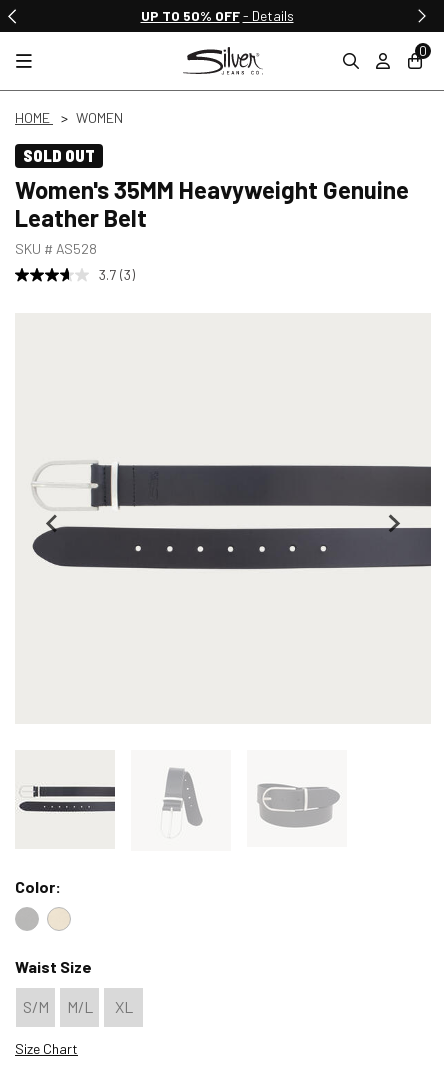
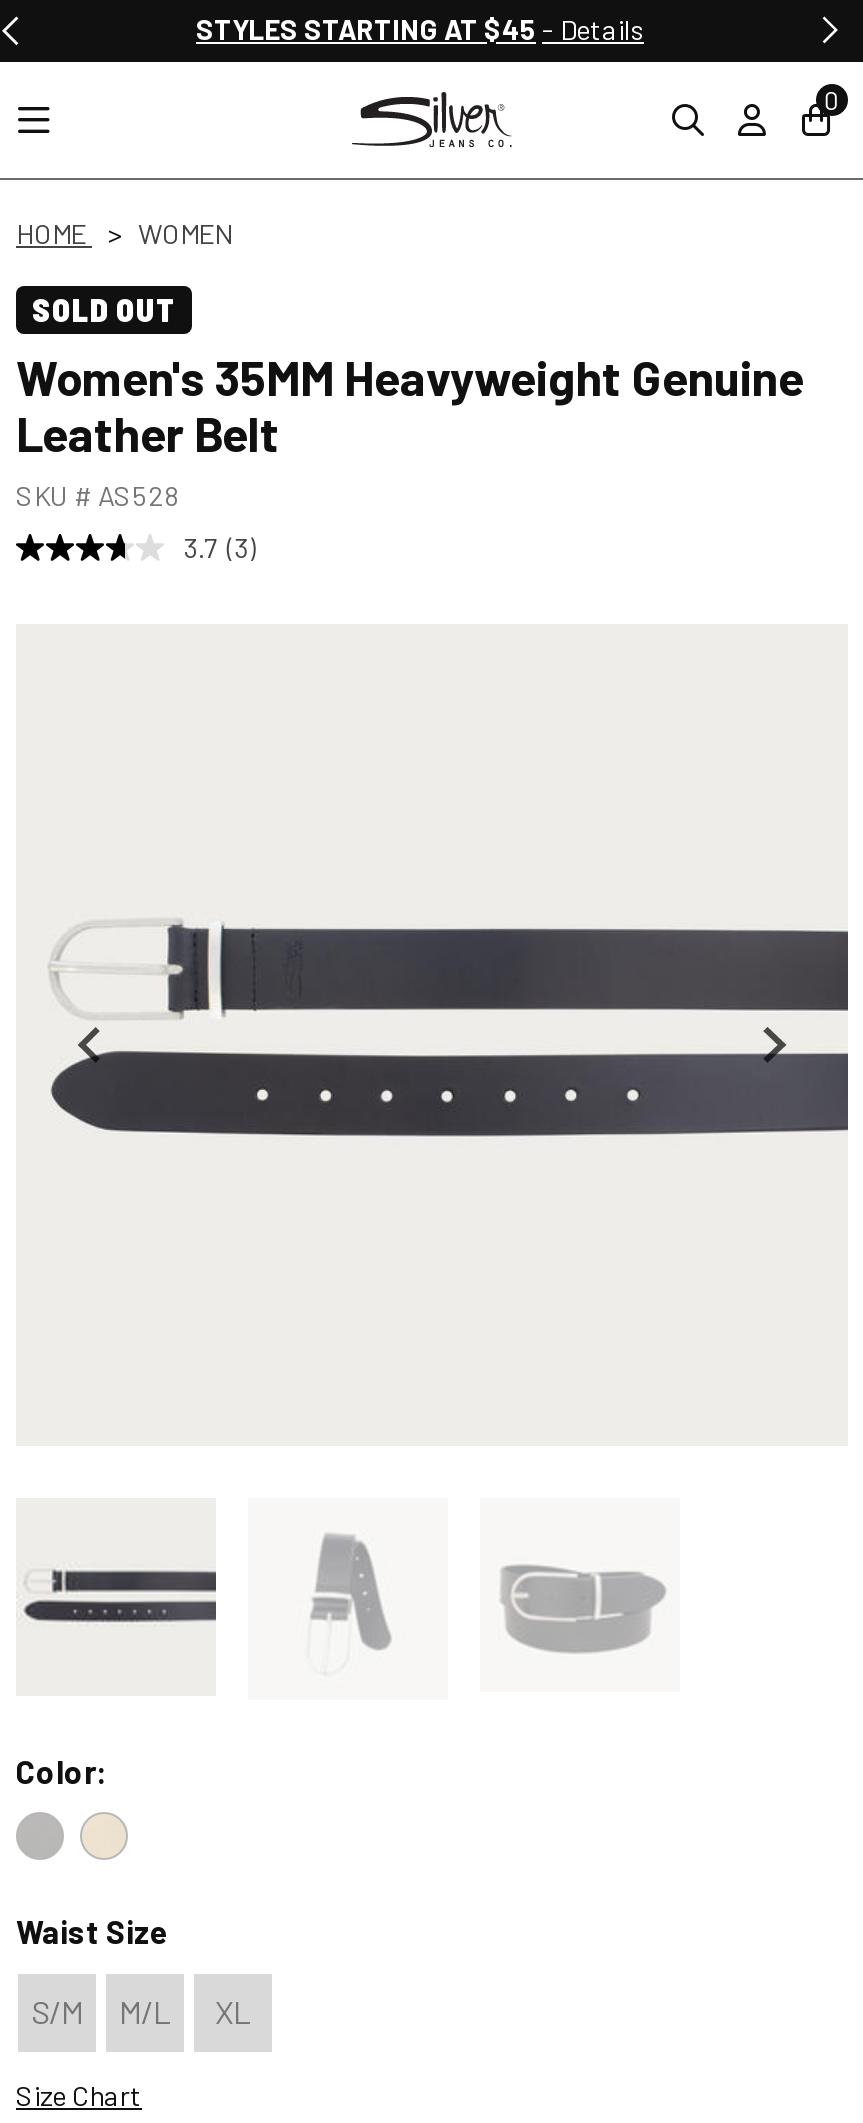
[140,7,293,24] UP TO 50% OFF - Details -> [196,12,644,46] STYLES STARTING AT $45 - Details

